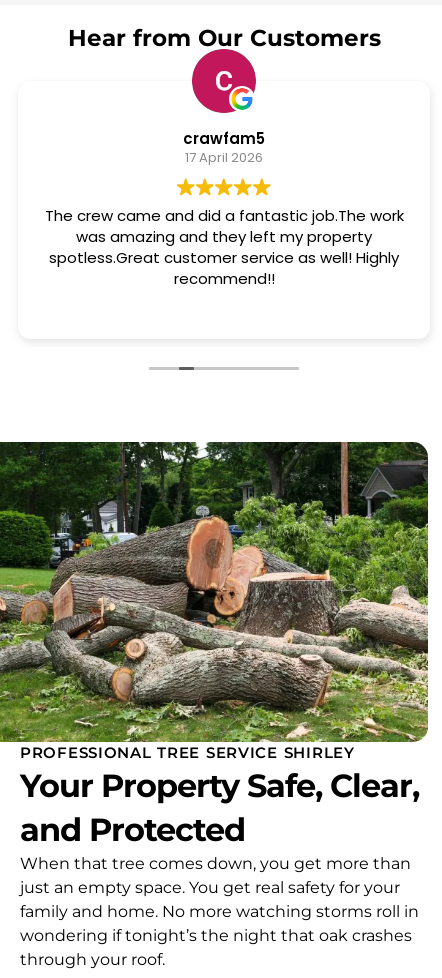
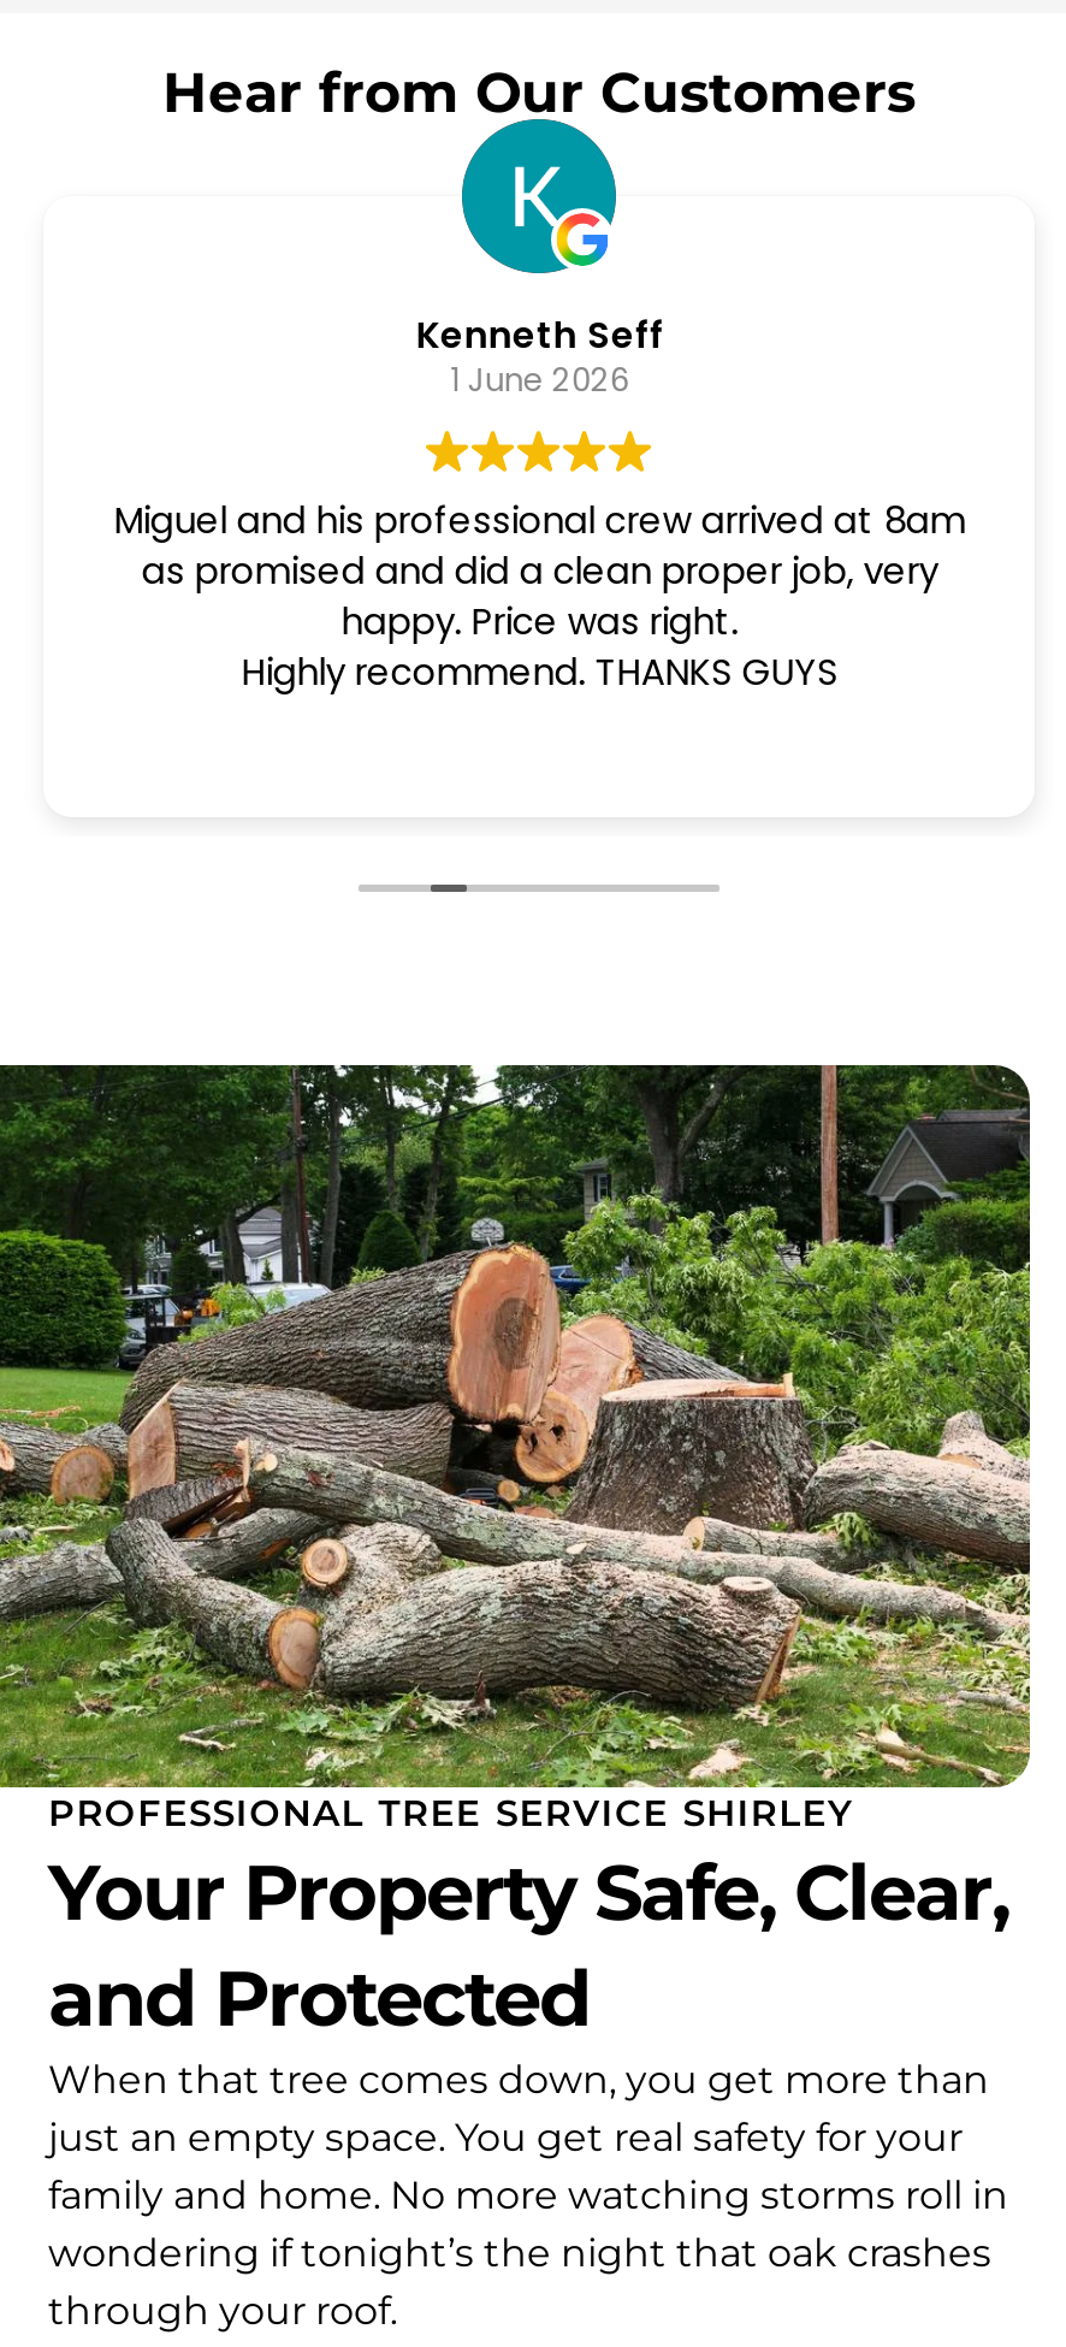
[183,54,265,167] [image] | crawfam5 | 17 April 2026 -> [416,131,664,403] [image] | Kenneth Seff | 1 June 2026
[45,205,404,289] The crew came and did a fantastic job.The work | was amazing and they left my property | spotless.Great customer service as well! Highly | recommend!! -> [114,494,966,697] Miguel and his professional crew arrived at 8am | as promised and did a clean proper job, very | happy. Price was right. | Highly recommend. THANKS GUYS

